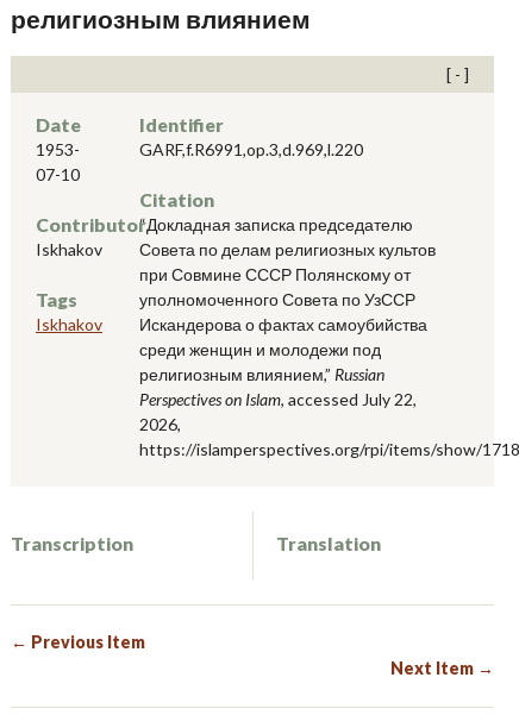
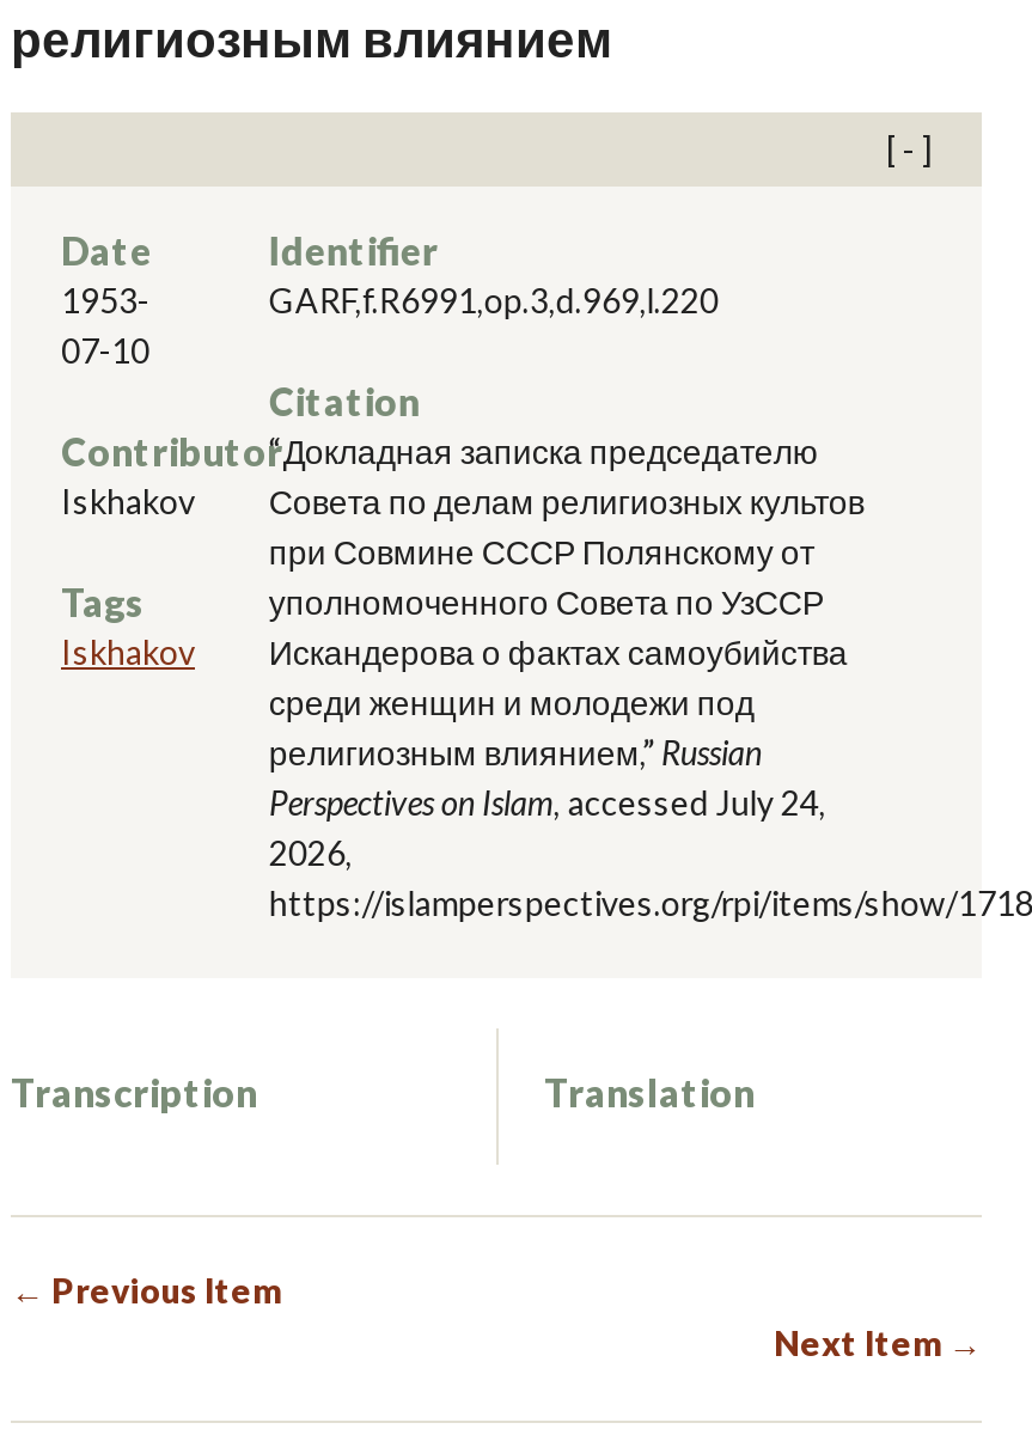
[139,389,416,409] Perspectives on Islam, accessed July 22, -> [269,782,826,822] Perspectives on Islam, accessed July 24,

